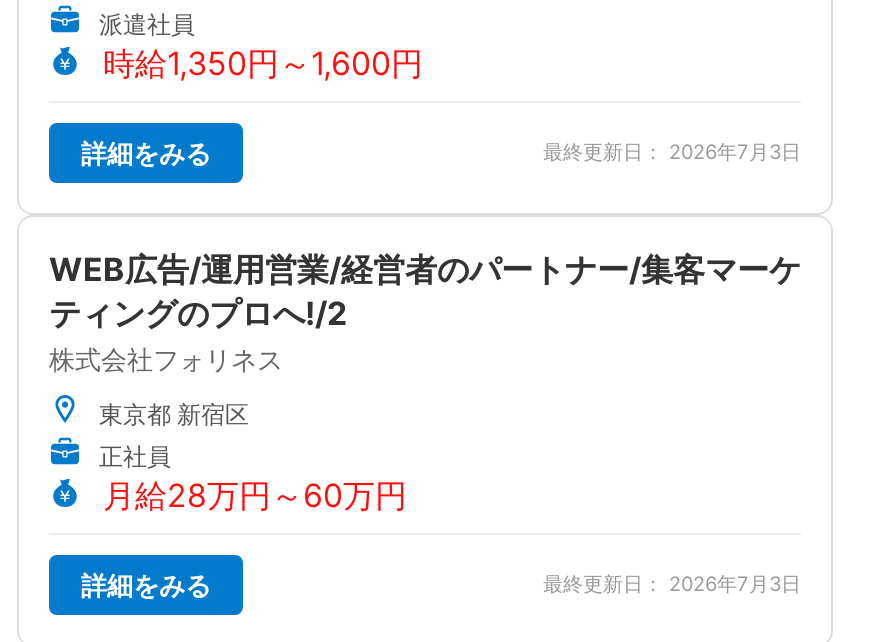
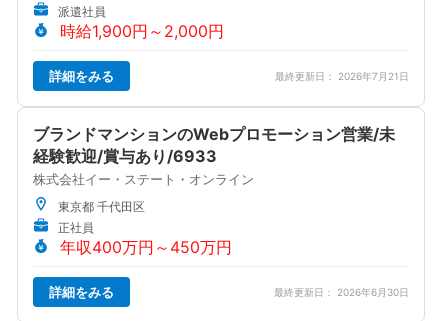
[93,43,423,83] 時給1,350円～1,600円 -> [55,21,224,41] 時給1,900円～2,000円
[543,140,801,164] 最終更新日： 2026年7月3日 -> [275,70,409,82] 最終更新日： 2026年7月21日
[49,249,801,375] WEB広告/運用営業/経営者のパートナー/集客マーケ | ティングのプロへ!/2 | 株式会社フォリネス -> [33,124,395,187] ブランドマンションのWebプロモーション営業/未 | 経験歓迎/賞与あり/6933 | 株式会社イー・ステート・オンライン
[93,399,249,429] 東京都 新宿区 -> [55,199,145,214] 東京都 千代田区
[93,475,407,515] 月給28万円～60万円 -> [55,237,232,257] 年収400万円～450万円
[543,572,801,596] 最終更新日： 2026年7月3日 -> [274,286,409,298] 最終更新日： 2026年6月30日

